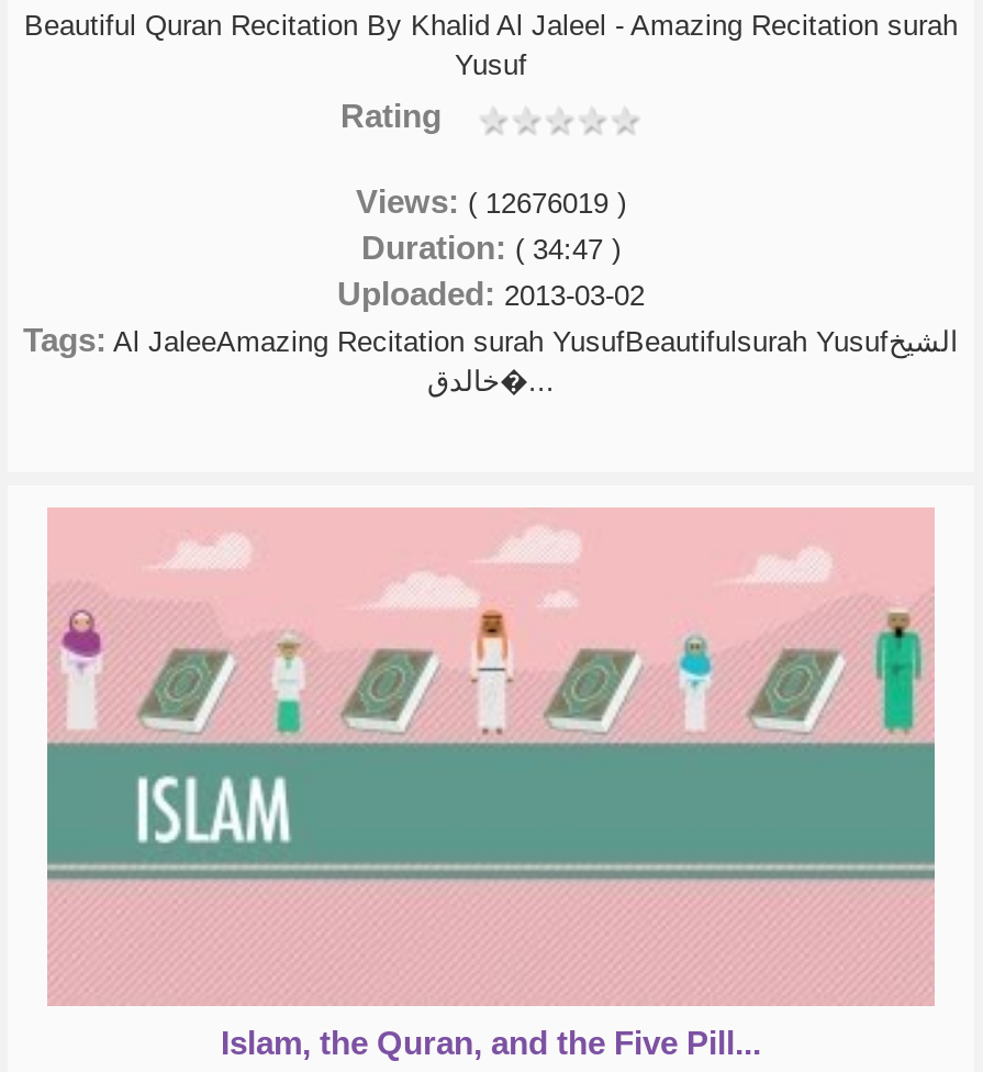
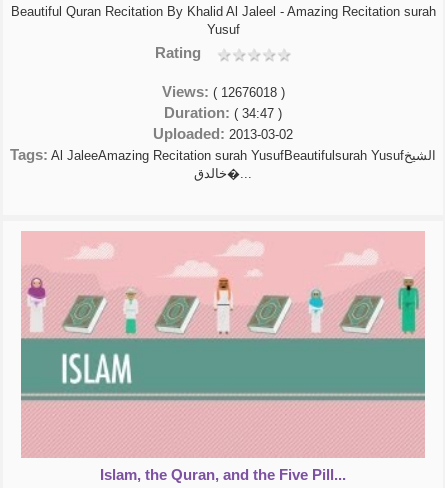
[356,181,626,219] Views: ( 12676019 ) -> [161,83,284,100] Views: ( 12676018 )

